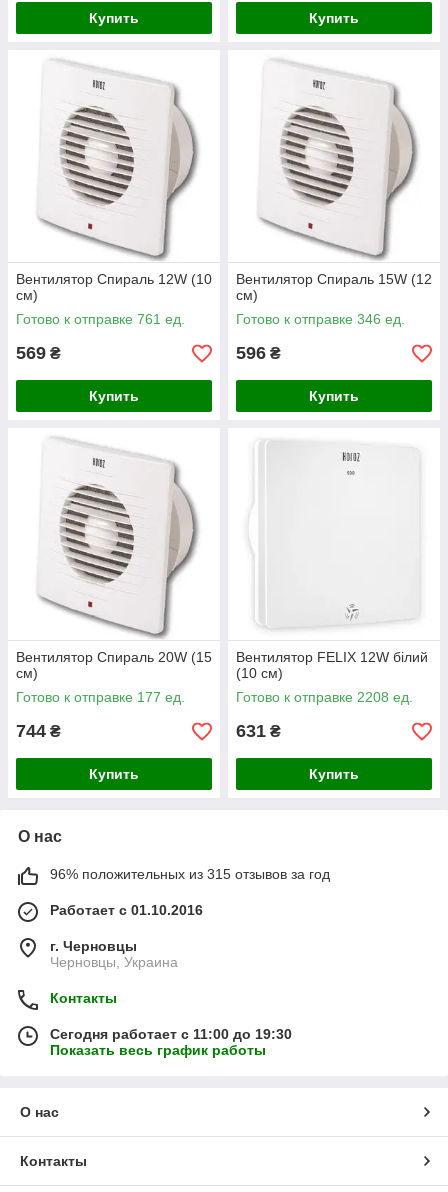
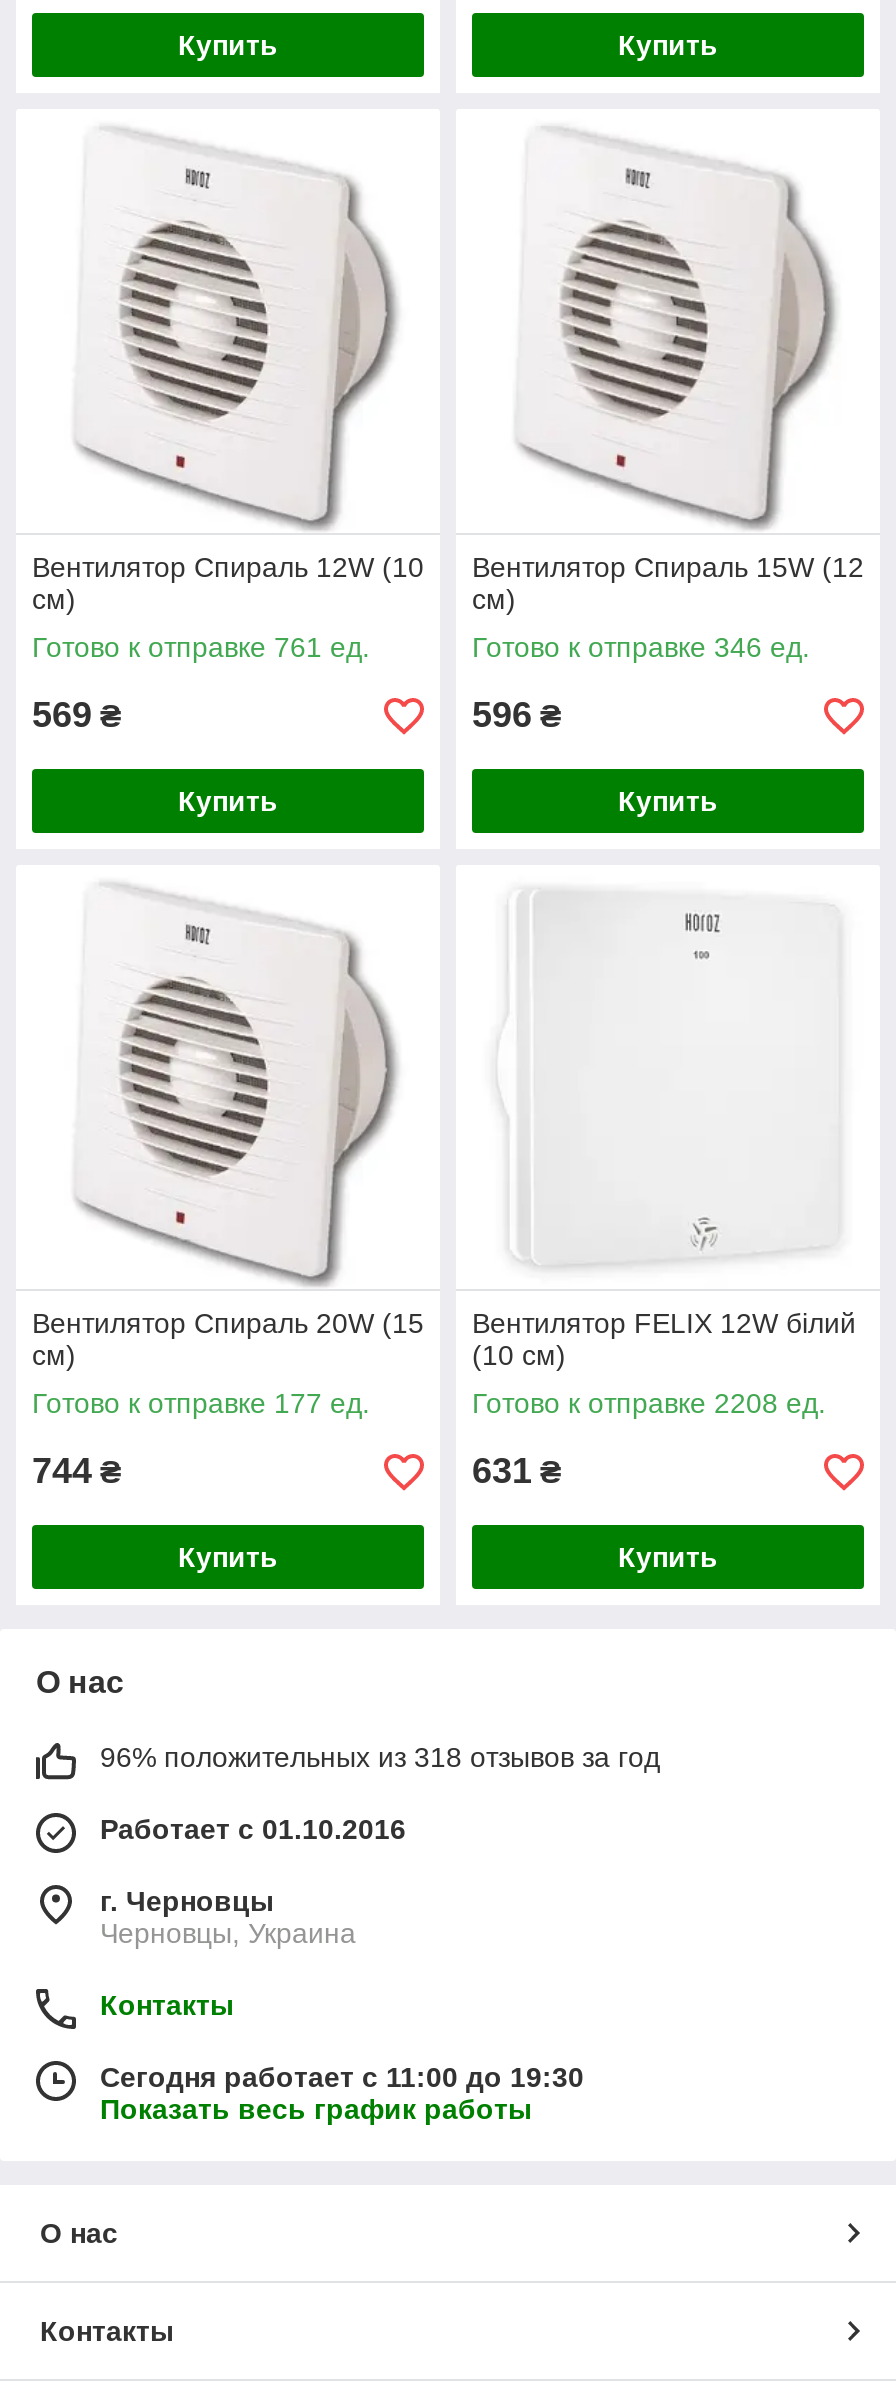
[50,866,330,882] 96% положительных из 315 отзывов за год -> [100,1741,660,1773] 96% положительных из 318 отзывов за год

